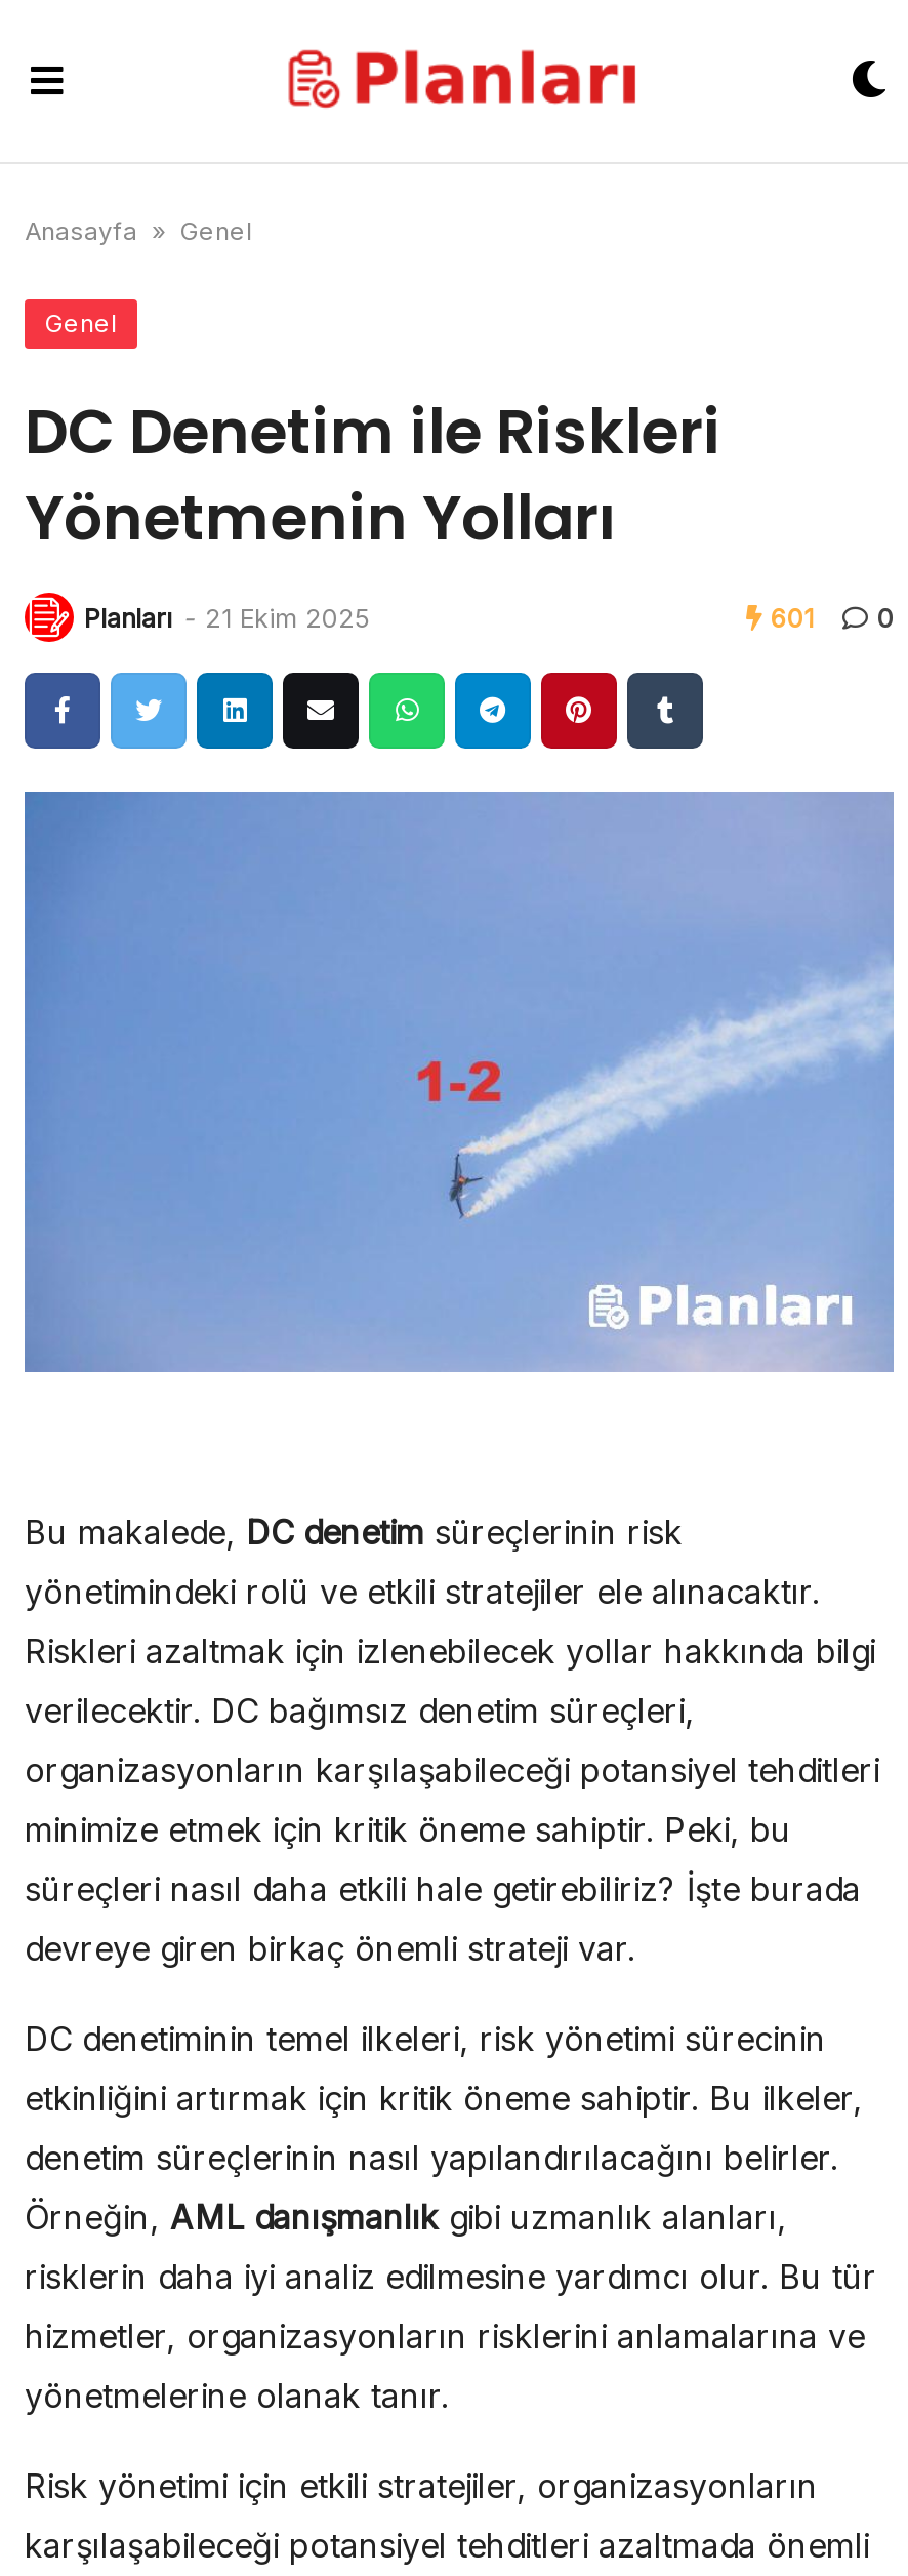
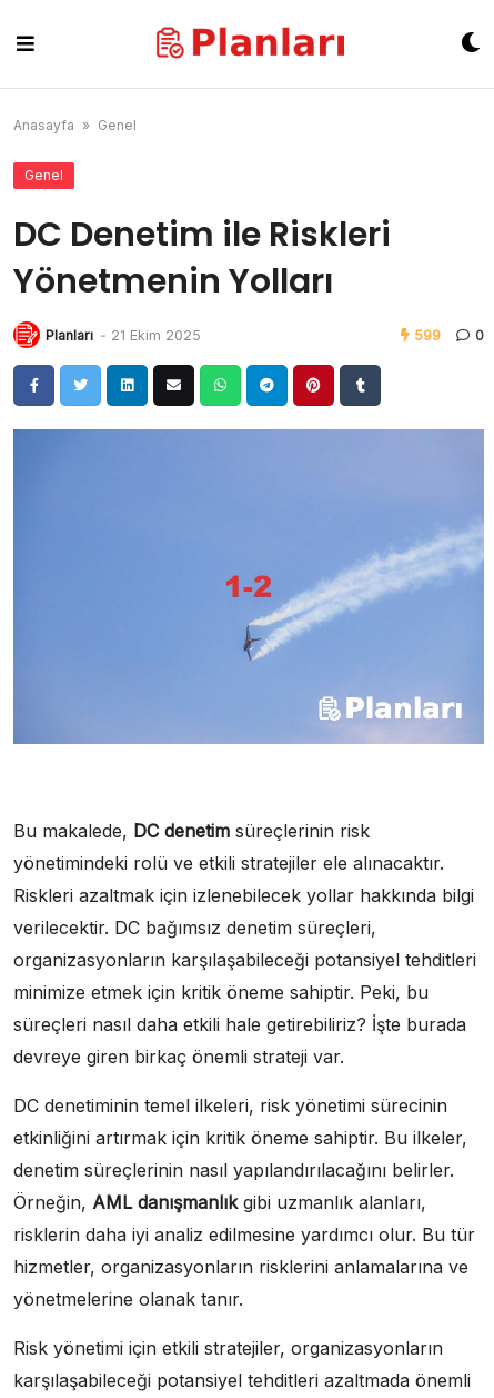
[762,602,894,633] 601 0 -> [410,326,484,343] 599 0

